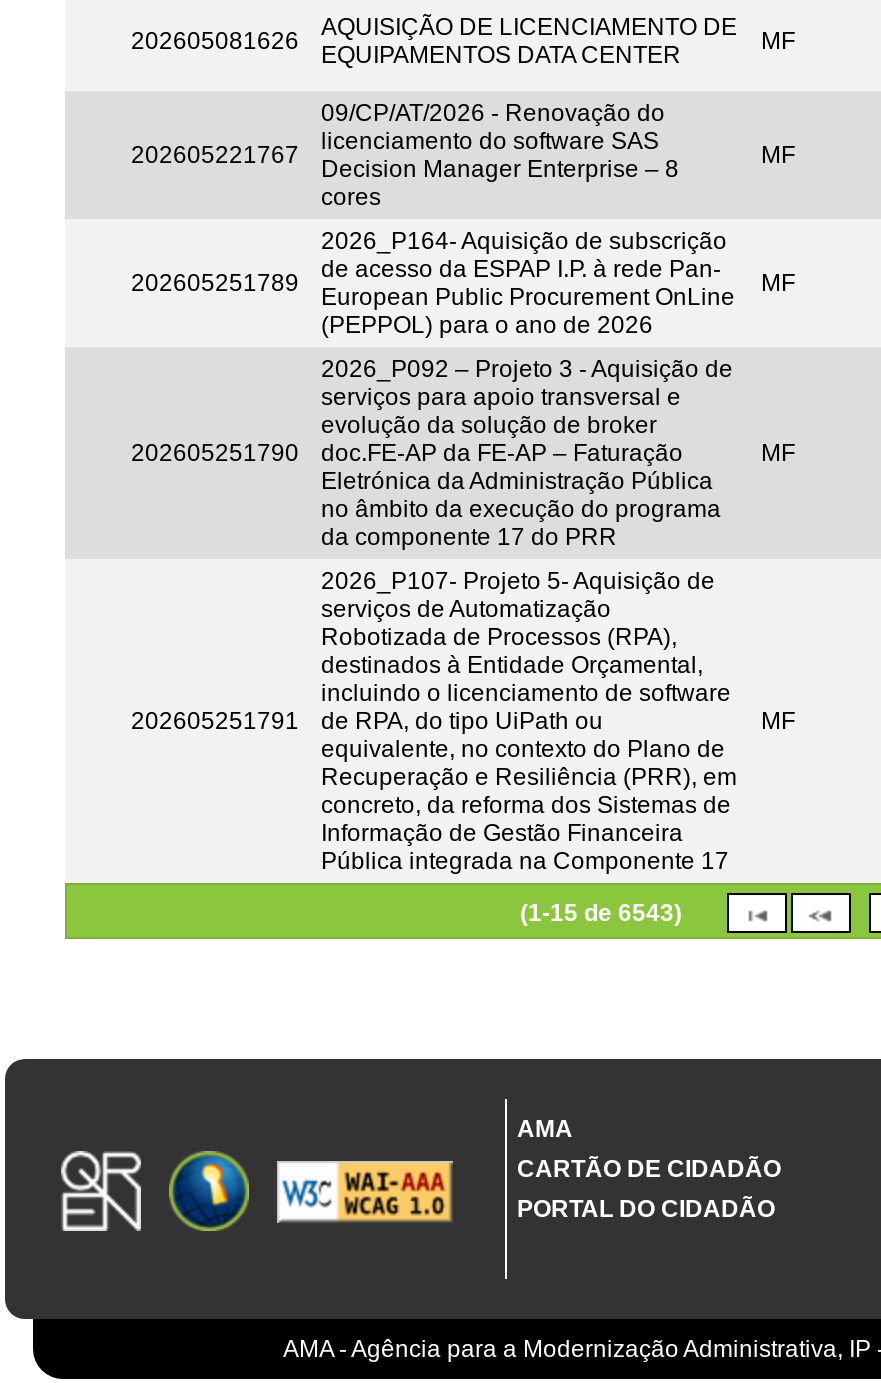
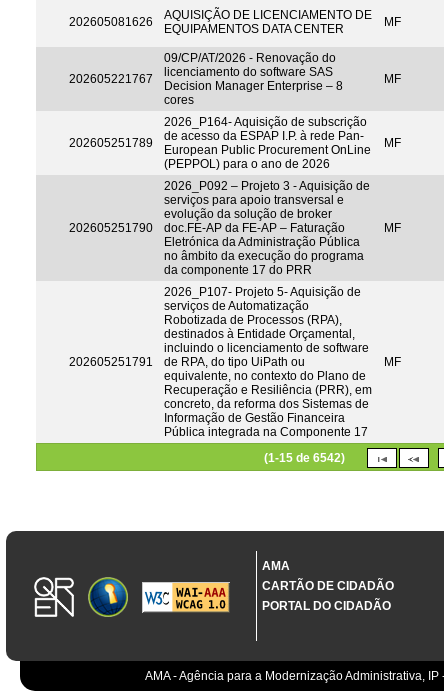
[520,899,682,927] (1-15 de 6543) -> [263,451,344,465] (1-15 de 6542)

